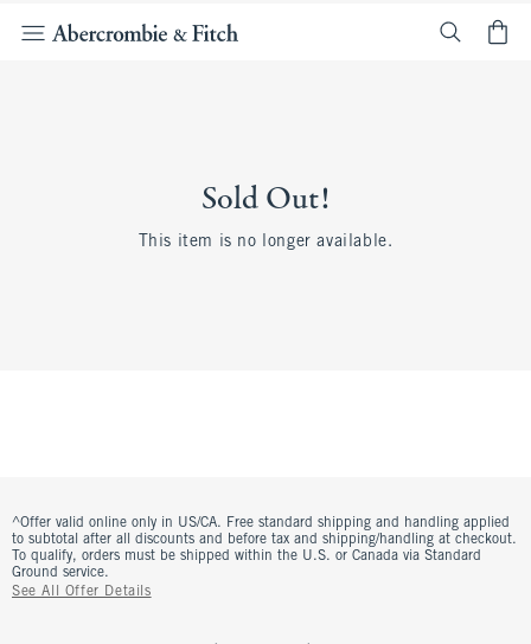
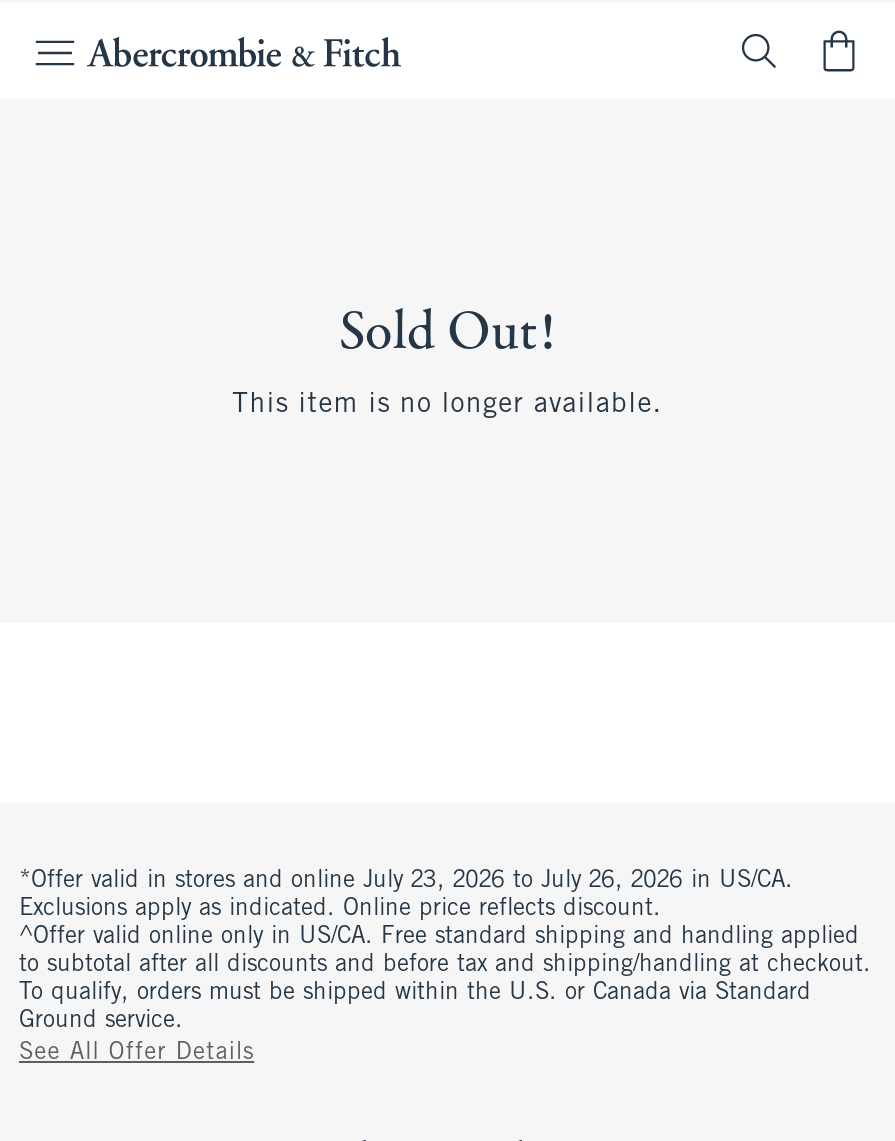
none -> [19,869,793,921] *Offer valid in stores and online July 23, 2026 to July 26, 2026 in US/CA. | Exclusions apply as indicated. Online price reflects discount.

